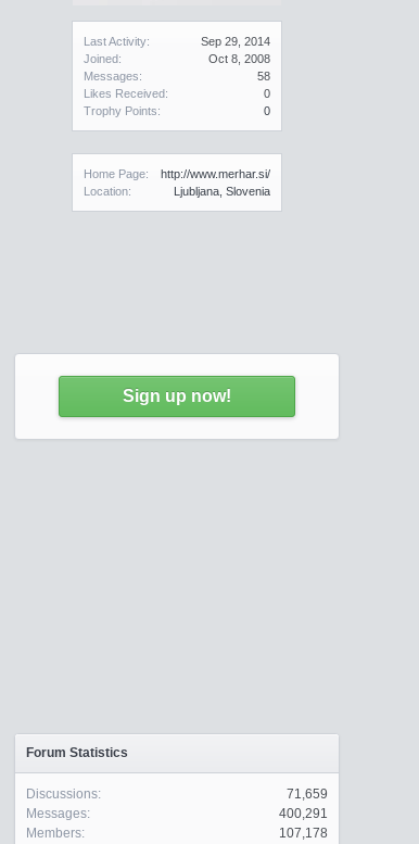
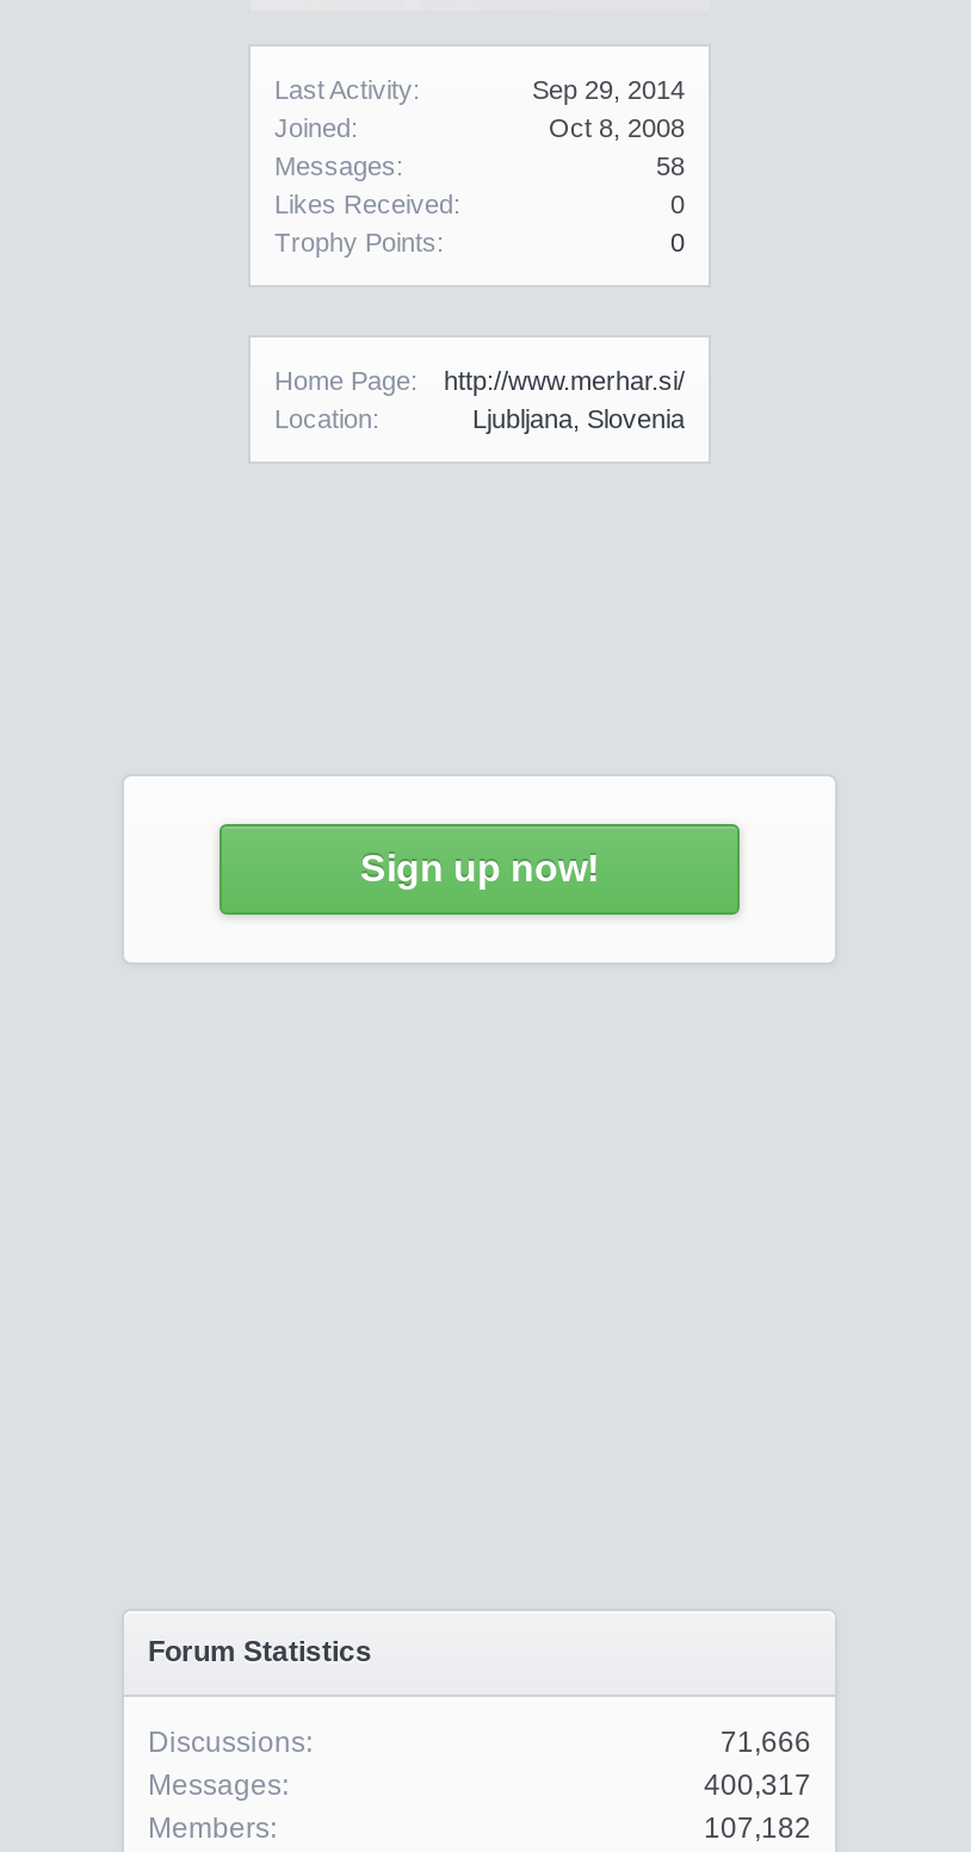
[287,786,328,802] 71,659 -> [720,1726,811,1759] 71,666
[279,806,328,821] 400,291 -> [704,1769,811,1802] 400,317
[279,826,328,841] 107,178 -> [704,1811,811,1845] 107,182

